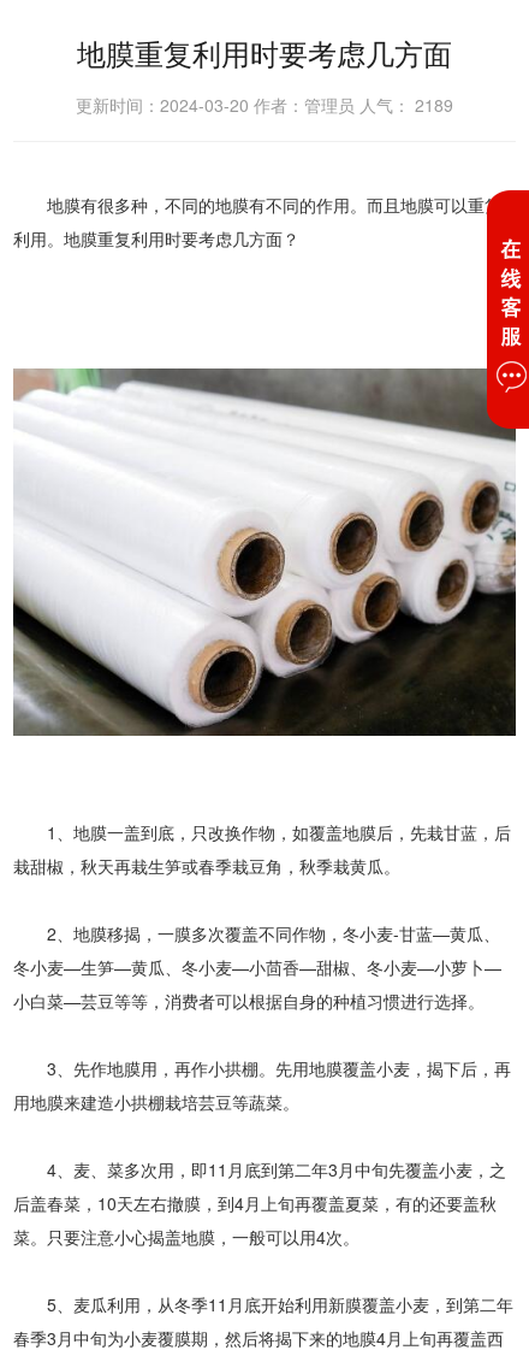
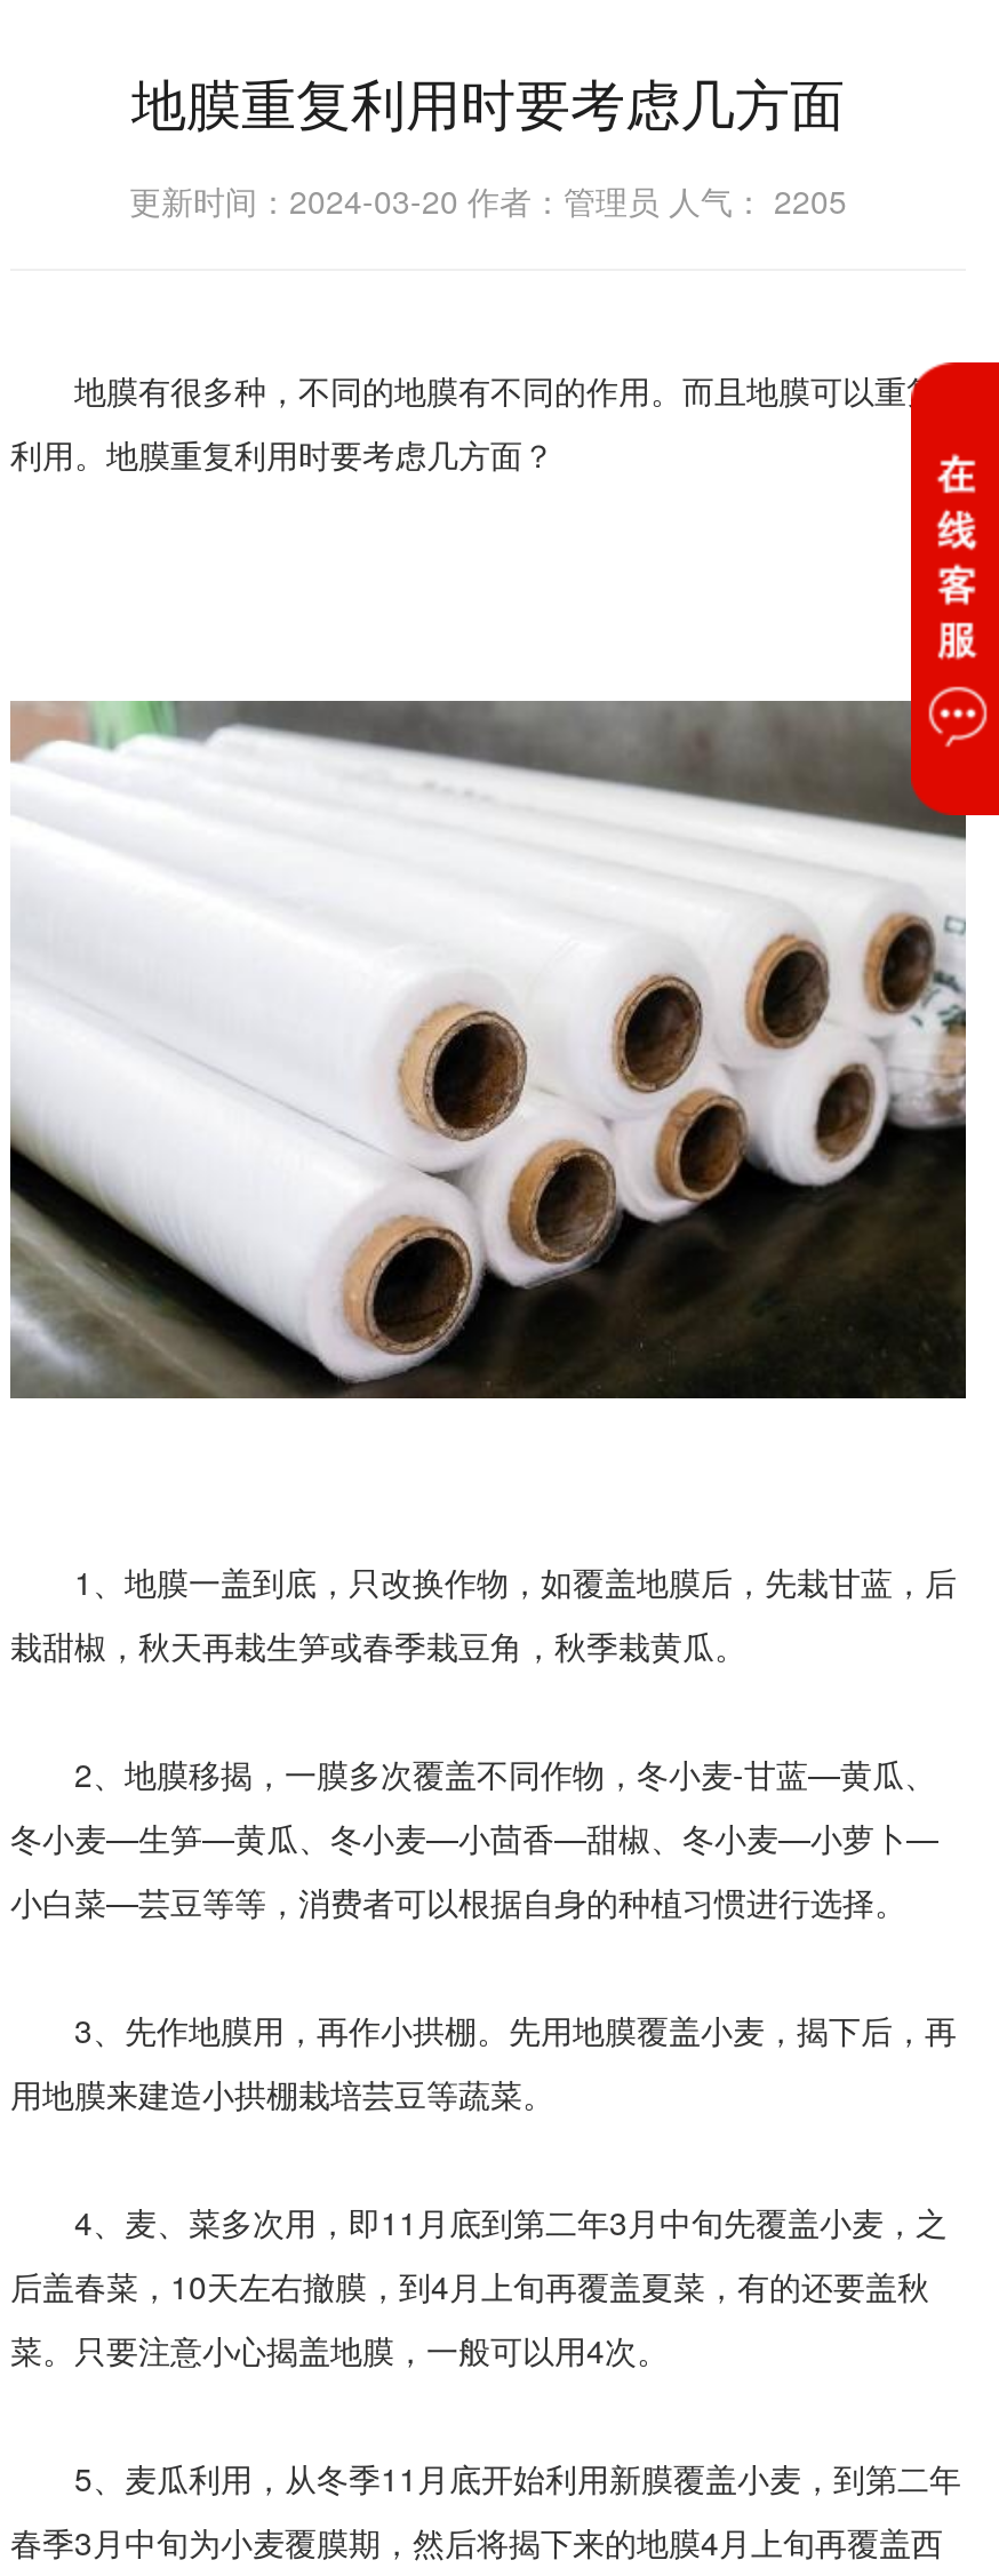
[76,93,453,117] 更新时间：2024-03-20 作者：管理员 人气：2189 -> [129,177,847,223] 更新时间：2024-03-20 作者：管理员 人气：2205

